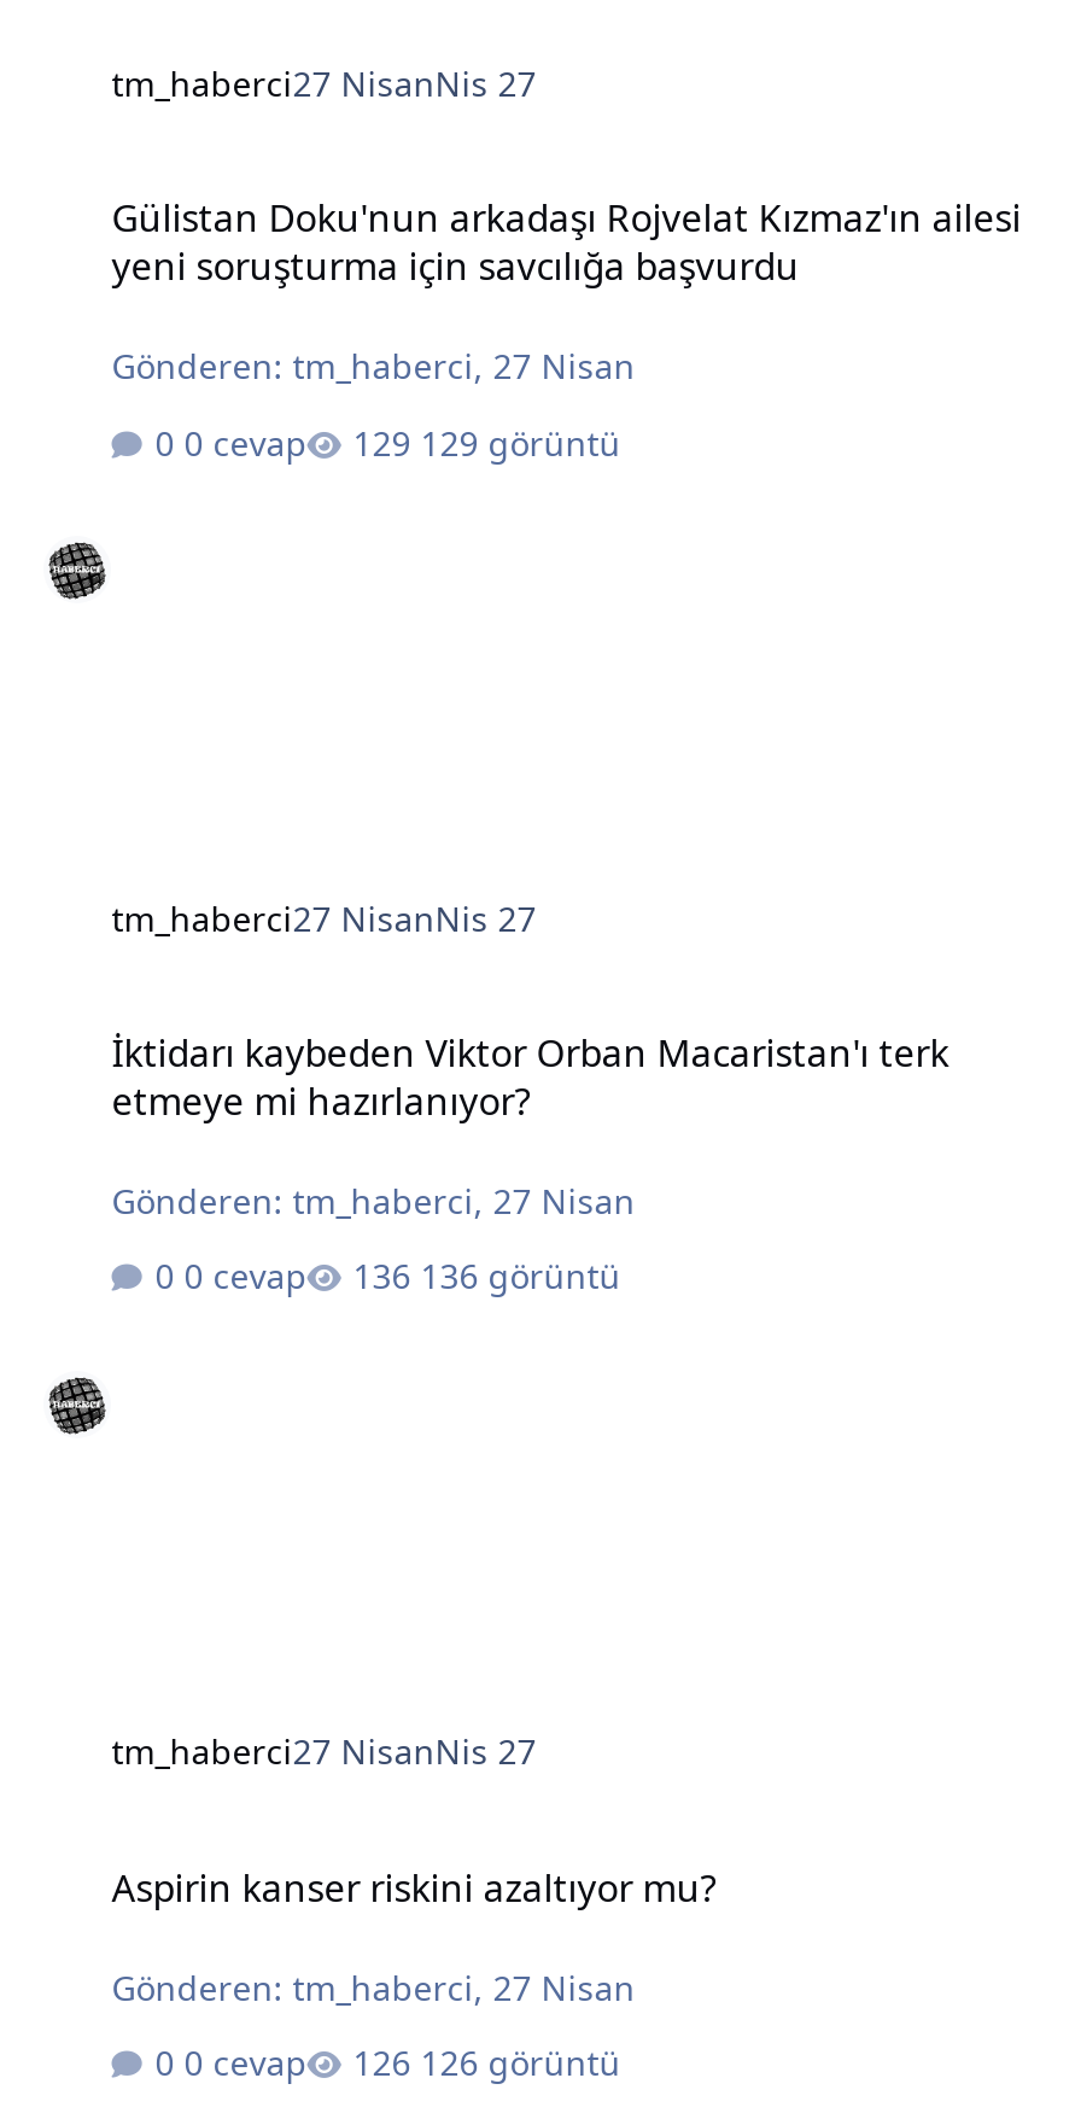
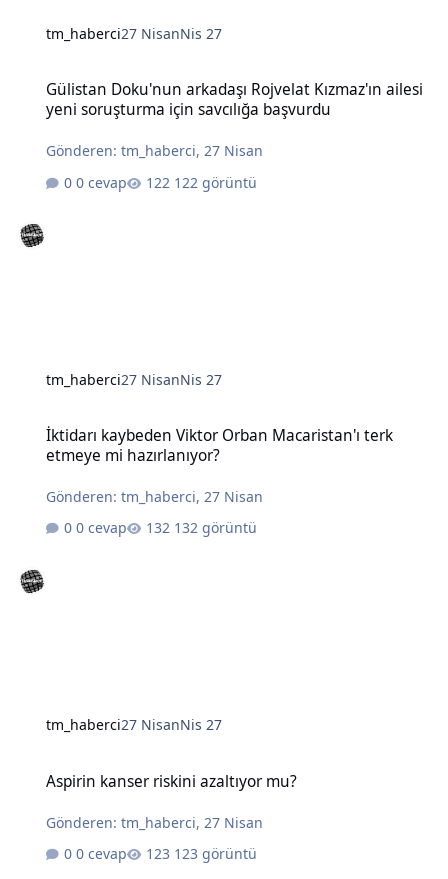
[420,419,621,465] 129 görüntü -> [174,172,257,191] 122 görüntü
[420,1254,621,1299] 136 görüntü -> [174,518,257,537] 132 görüntü
[420,2040,621,2086] 126 görüntü -> [174,844,257,863] 123 görüntü

